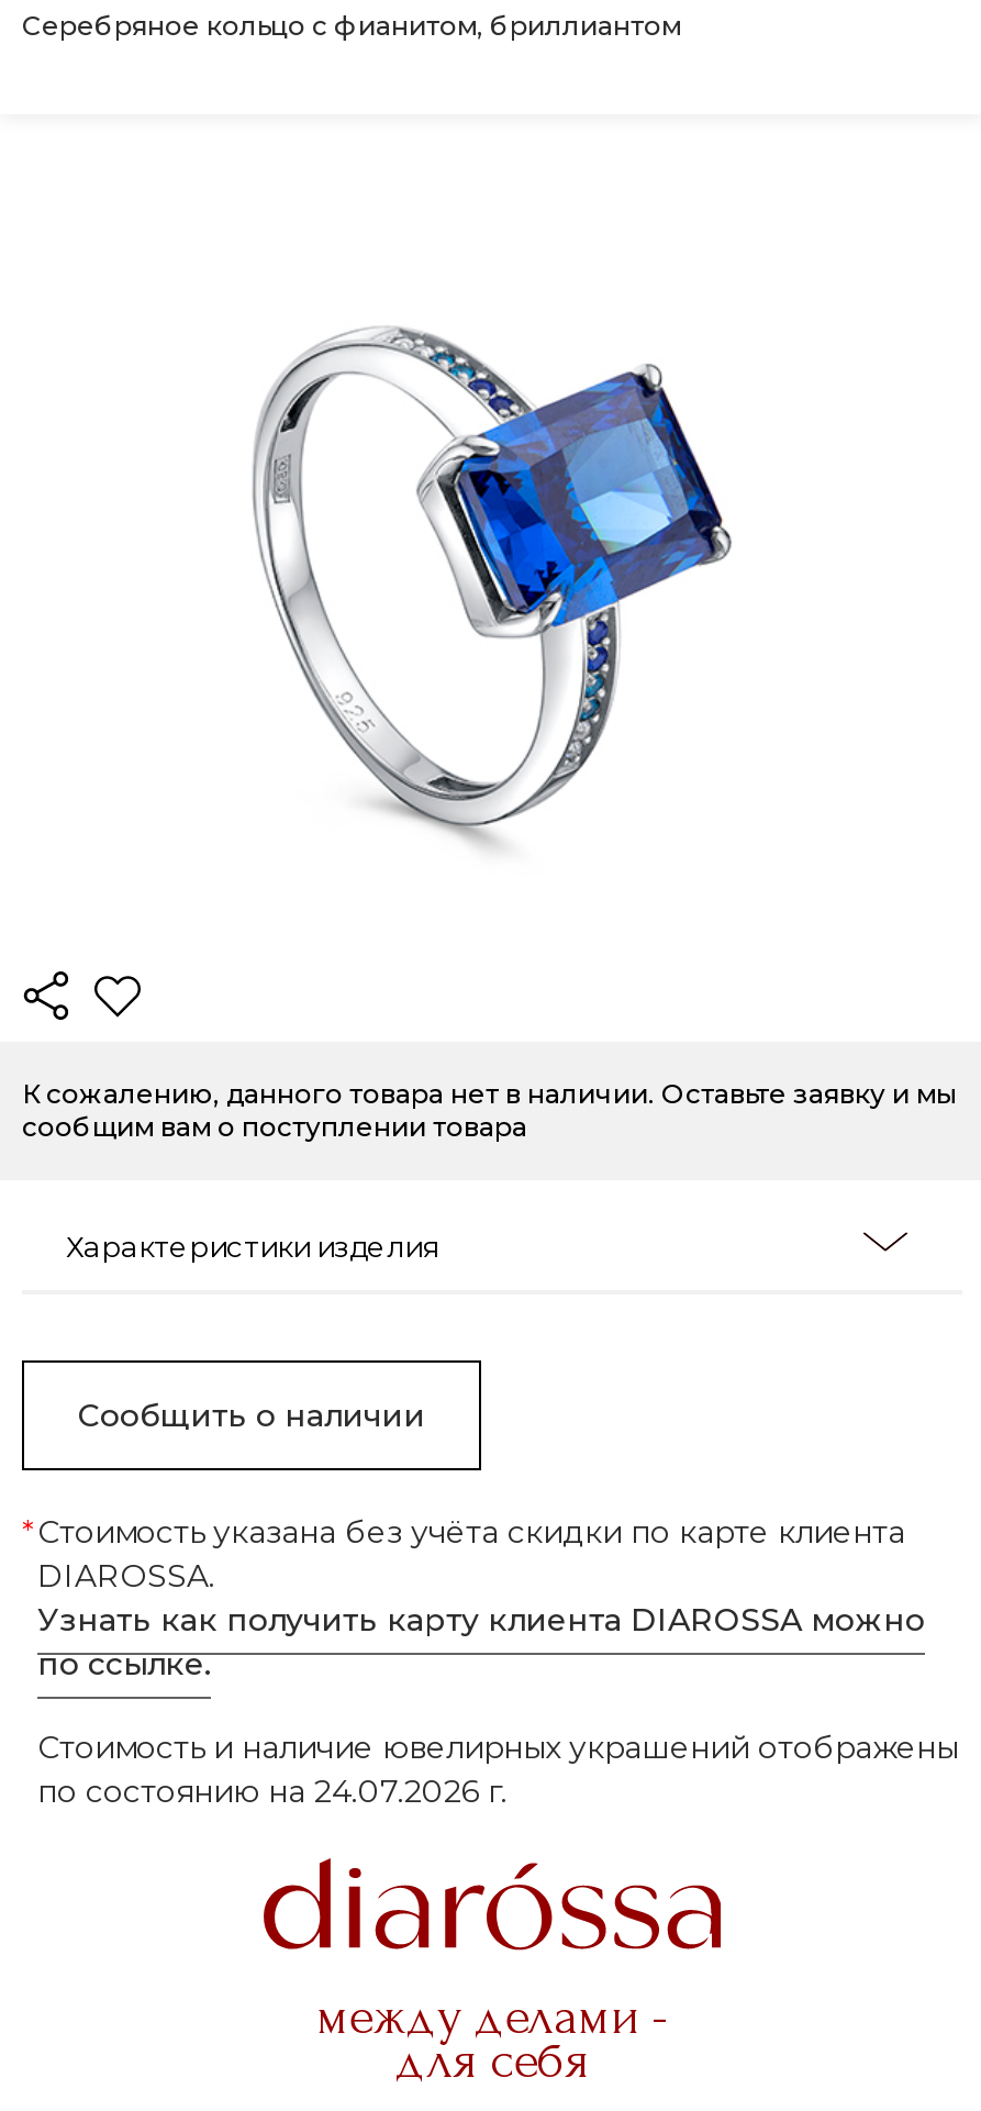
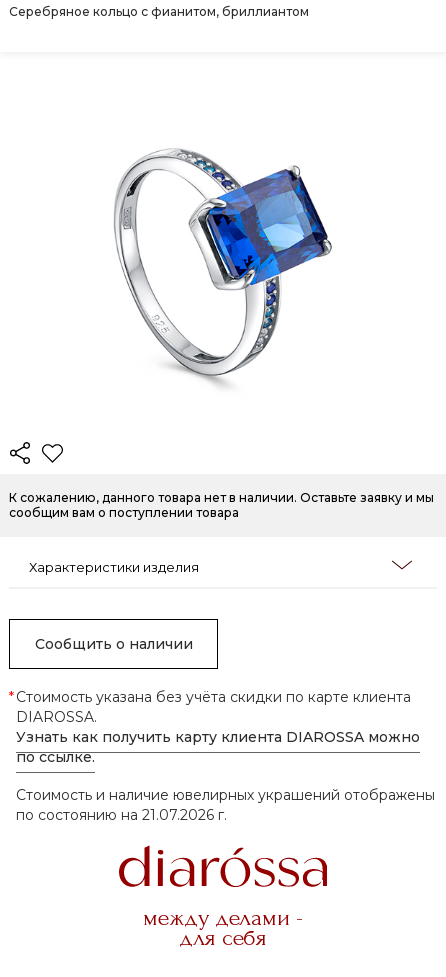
[37,1772,508,1812] по состоянию на 24.07.2026 г. -> [16,806,227,824] по состоянию на 21.07.2026 г.

